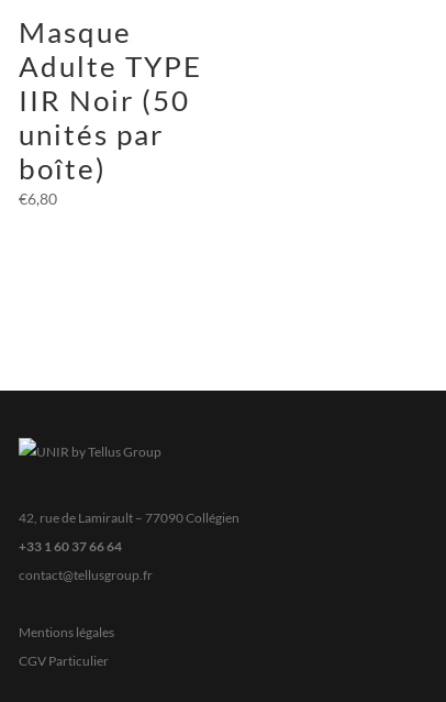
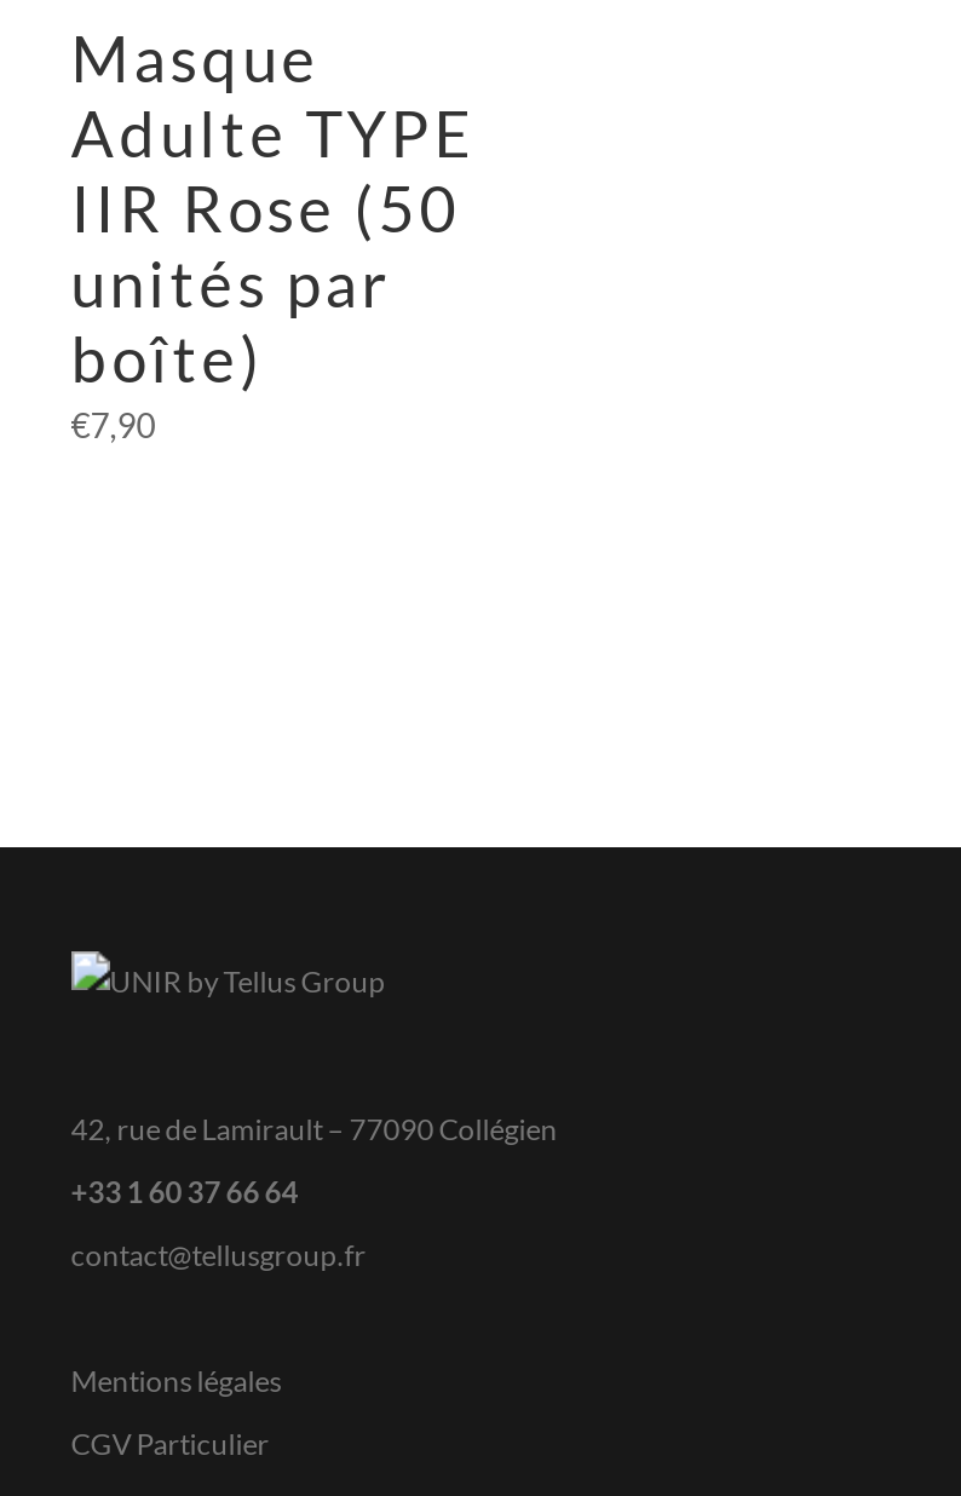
[18,83,190,118] IIR Noir (50 -> [71,170,461,247] IIR Rose (50
[18,189,57,208] €6,80 -> [71,405,156,446] €7,90

